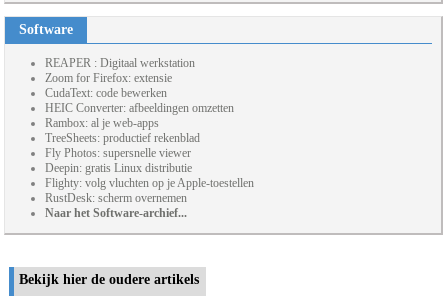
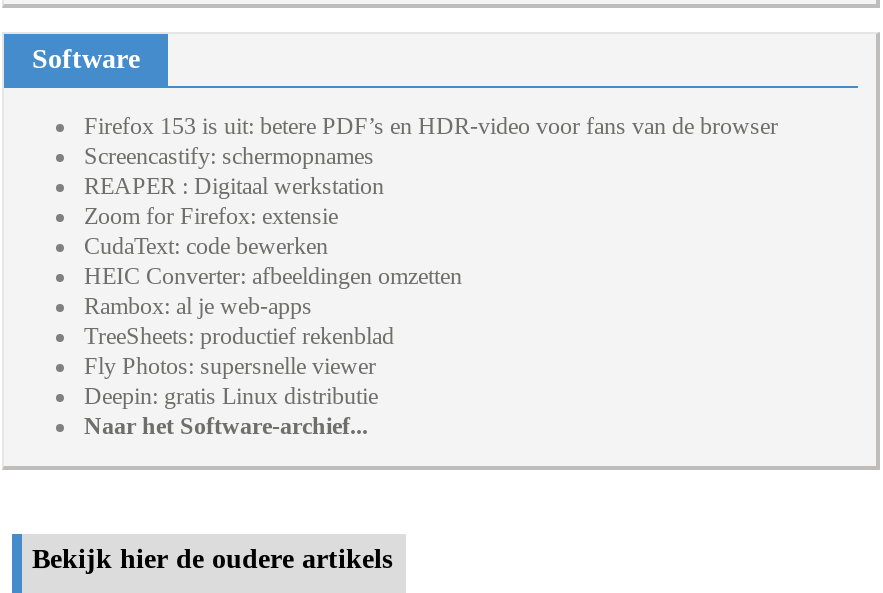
none -> [84,112,778,170] Firefox 153 is uit: betere PDF’s en HDR-video voor fans van de browser | Screencastify: schermopnames
moved [45,56,234,175] -> [84,172,462,410]: REAPER : Digitaal werkstation | Zoom for Firefox: extensie | CudaText: code bewerken | HEIC Converter: afbeeldingen omzetten | Rambox: al je web-apps | TreeSheets: productief rekenblad | Fly Photos: supersnelle viewer | Deepin: gratis Linux distributie
[45,176,254,205] Flighty: volg vluchten op je Apple-toestellen | RustDesk: scherm overnemen -> none

